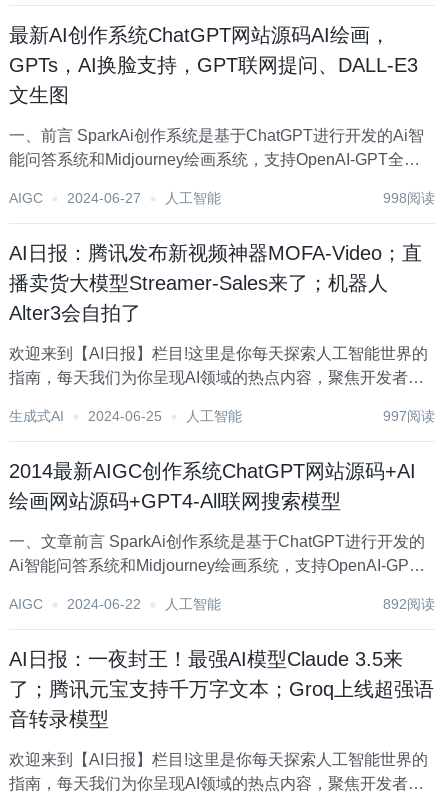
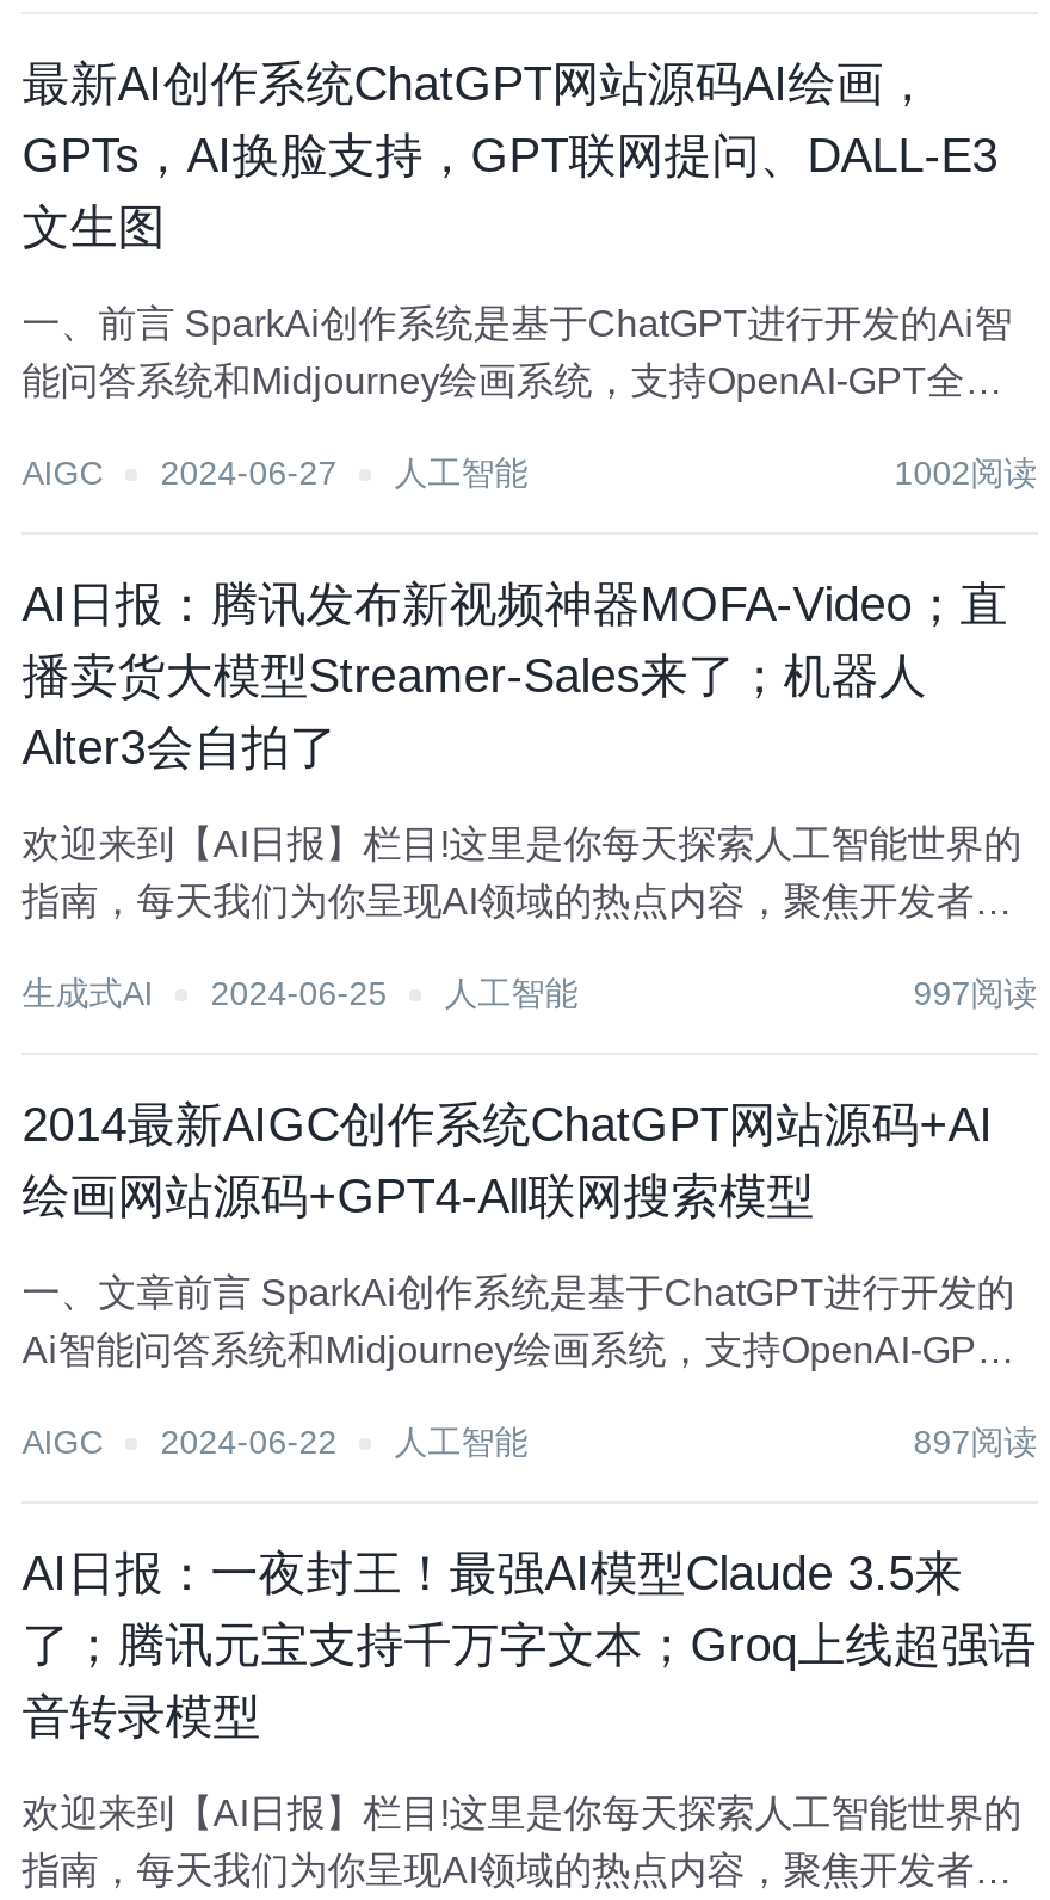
[383,190,435,206] 998阅读 -> [894,454,1038,492] 1002阅读
[383,596,435,612] 892阅读 -> [913,1423,1038,1461] 897阅读

